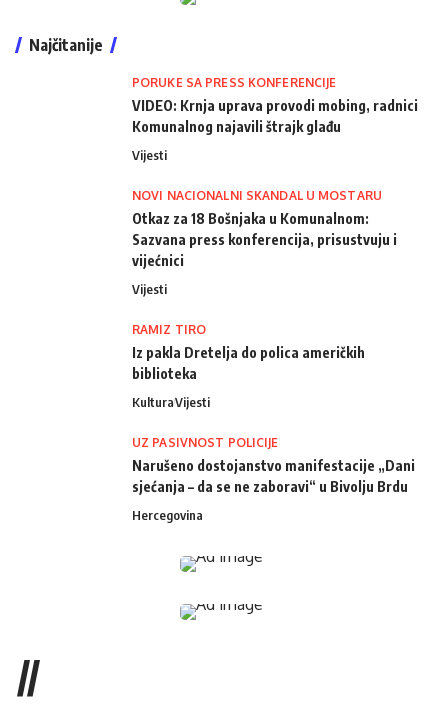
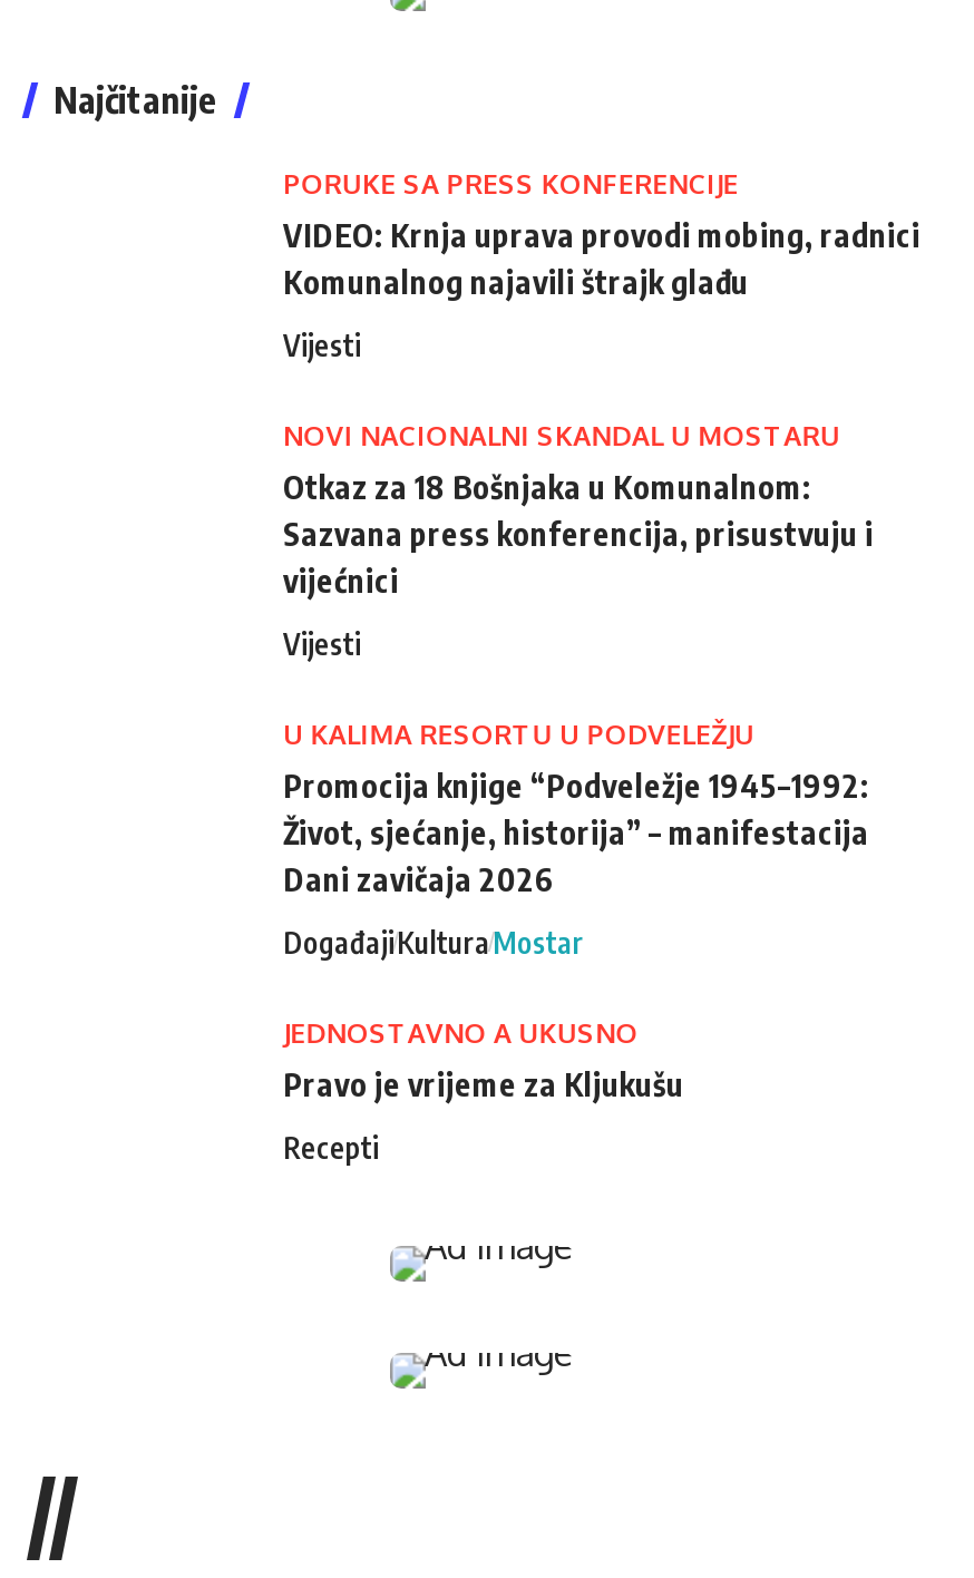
[132,322,365,382] RAMIZ TIRO | Iz pakla Dretelja do polica američkih | biblioteka -> [283,717,869,897] U KALIMA RESORTU U PODVELEŽJU | Promocija knjige “Podveležje 1945–1992: | Život, sjećanje, historija” – manifestacija | Dani zavičaja 2026
[132,394,210,410] KulturaVijesti -> [283,924,584,960] DogađajiKultura Mostar
[132,435,415,495] UZ PASIVNOST POLICIJE | Narušeno dostojanstvo manifestacije „Dani | sjećanja – da se ne zaboravi“ u Bivolju Brdu -> [283,1015,684,1102] JEDNOSTAVNO A UKUSNO | Pravo je vrijeme za Kljukušu
[132,507,203,523] Hercegovina -> [283,1129,379,1165] Recepti

